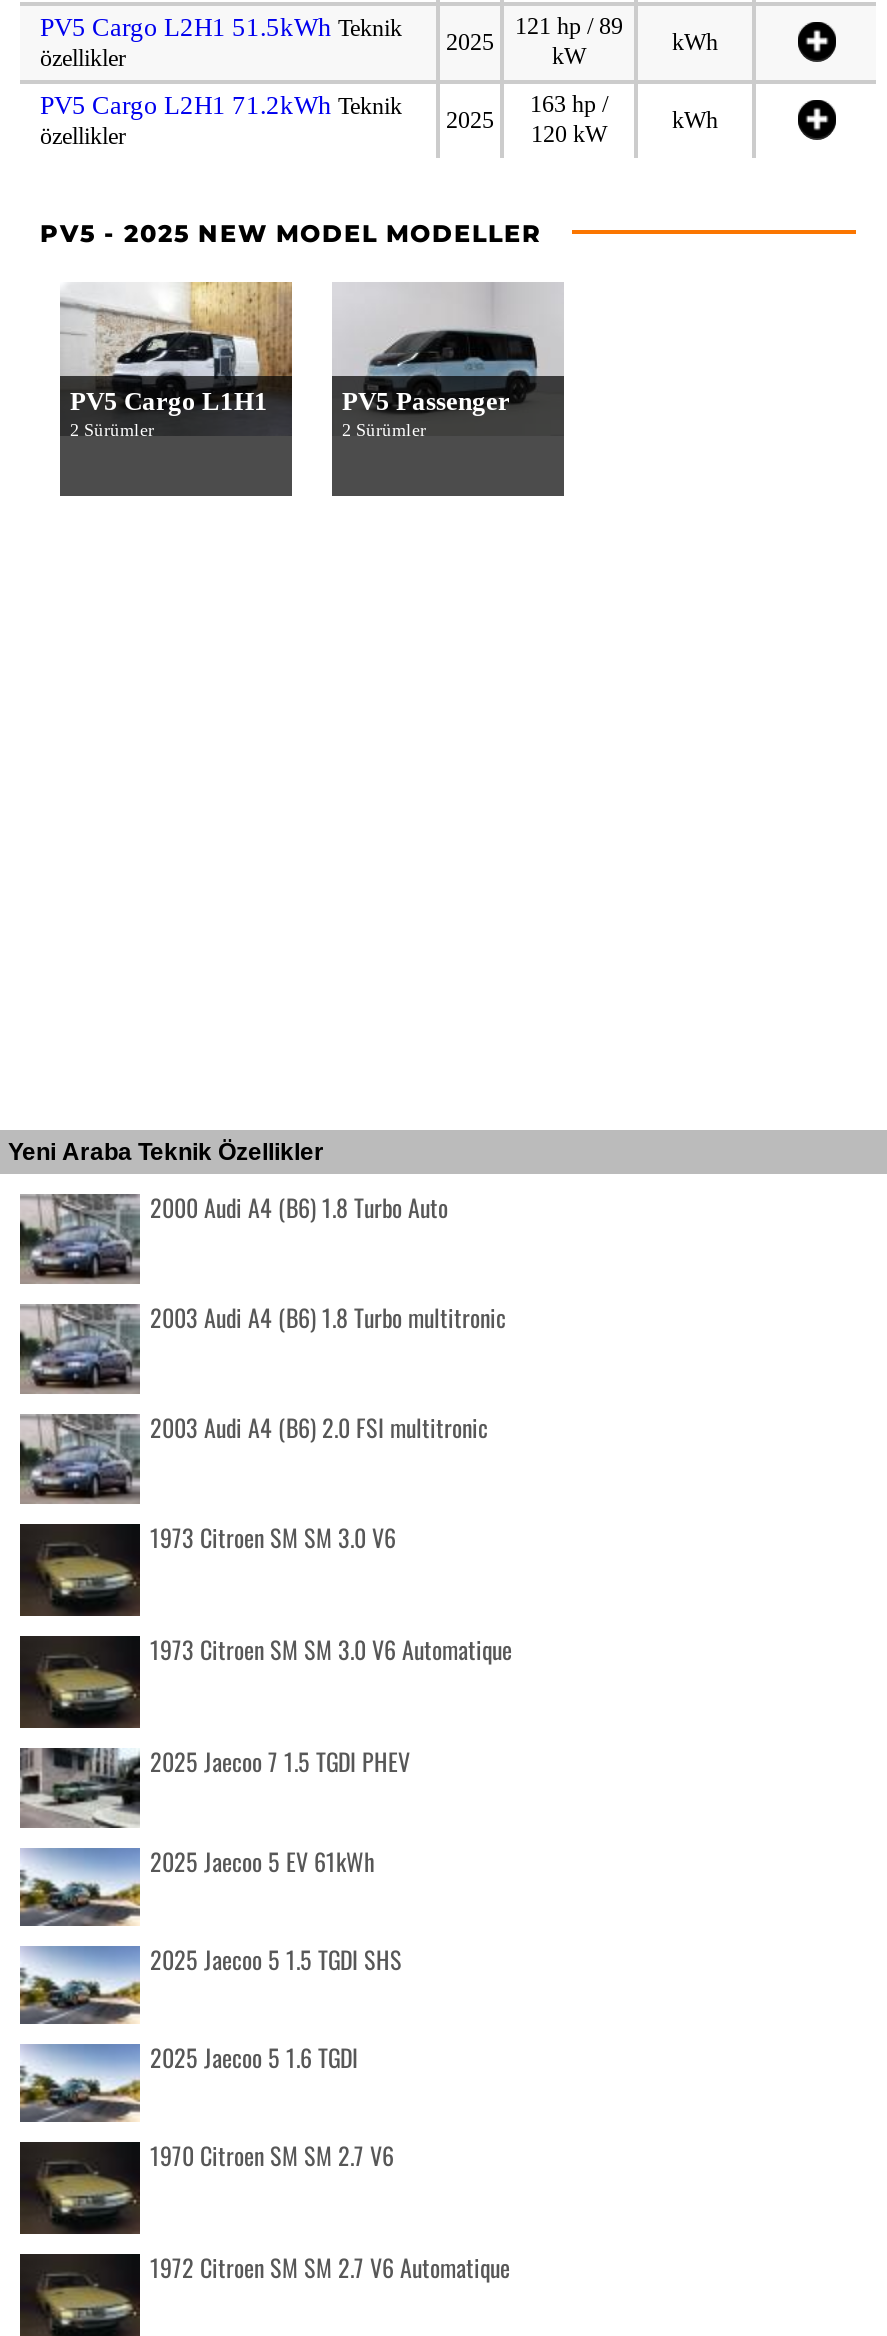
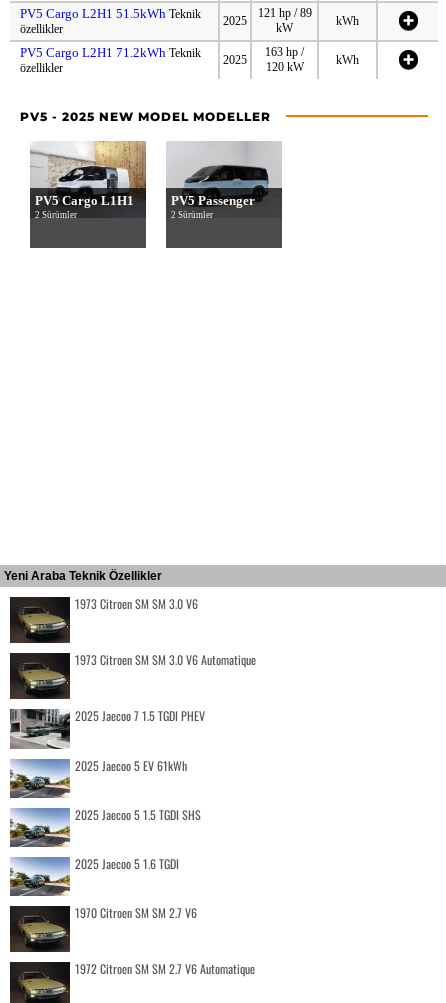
[20,1189,506,1443] [image] | 2000 Audi A4 (B6) 1.8 Turbo Auto | 2003 Audi A4 (B6) 1.8 Turbo multitronic | 2003 Audi A4 (B6) 2.0 FSI multitronic -> none
[20,1302,140,1396] [image] -> none
[20,1412,140,1502] [image] -> none

